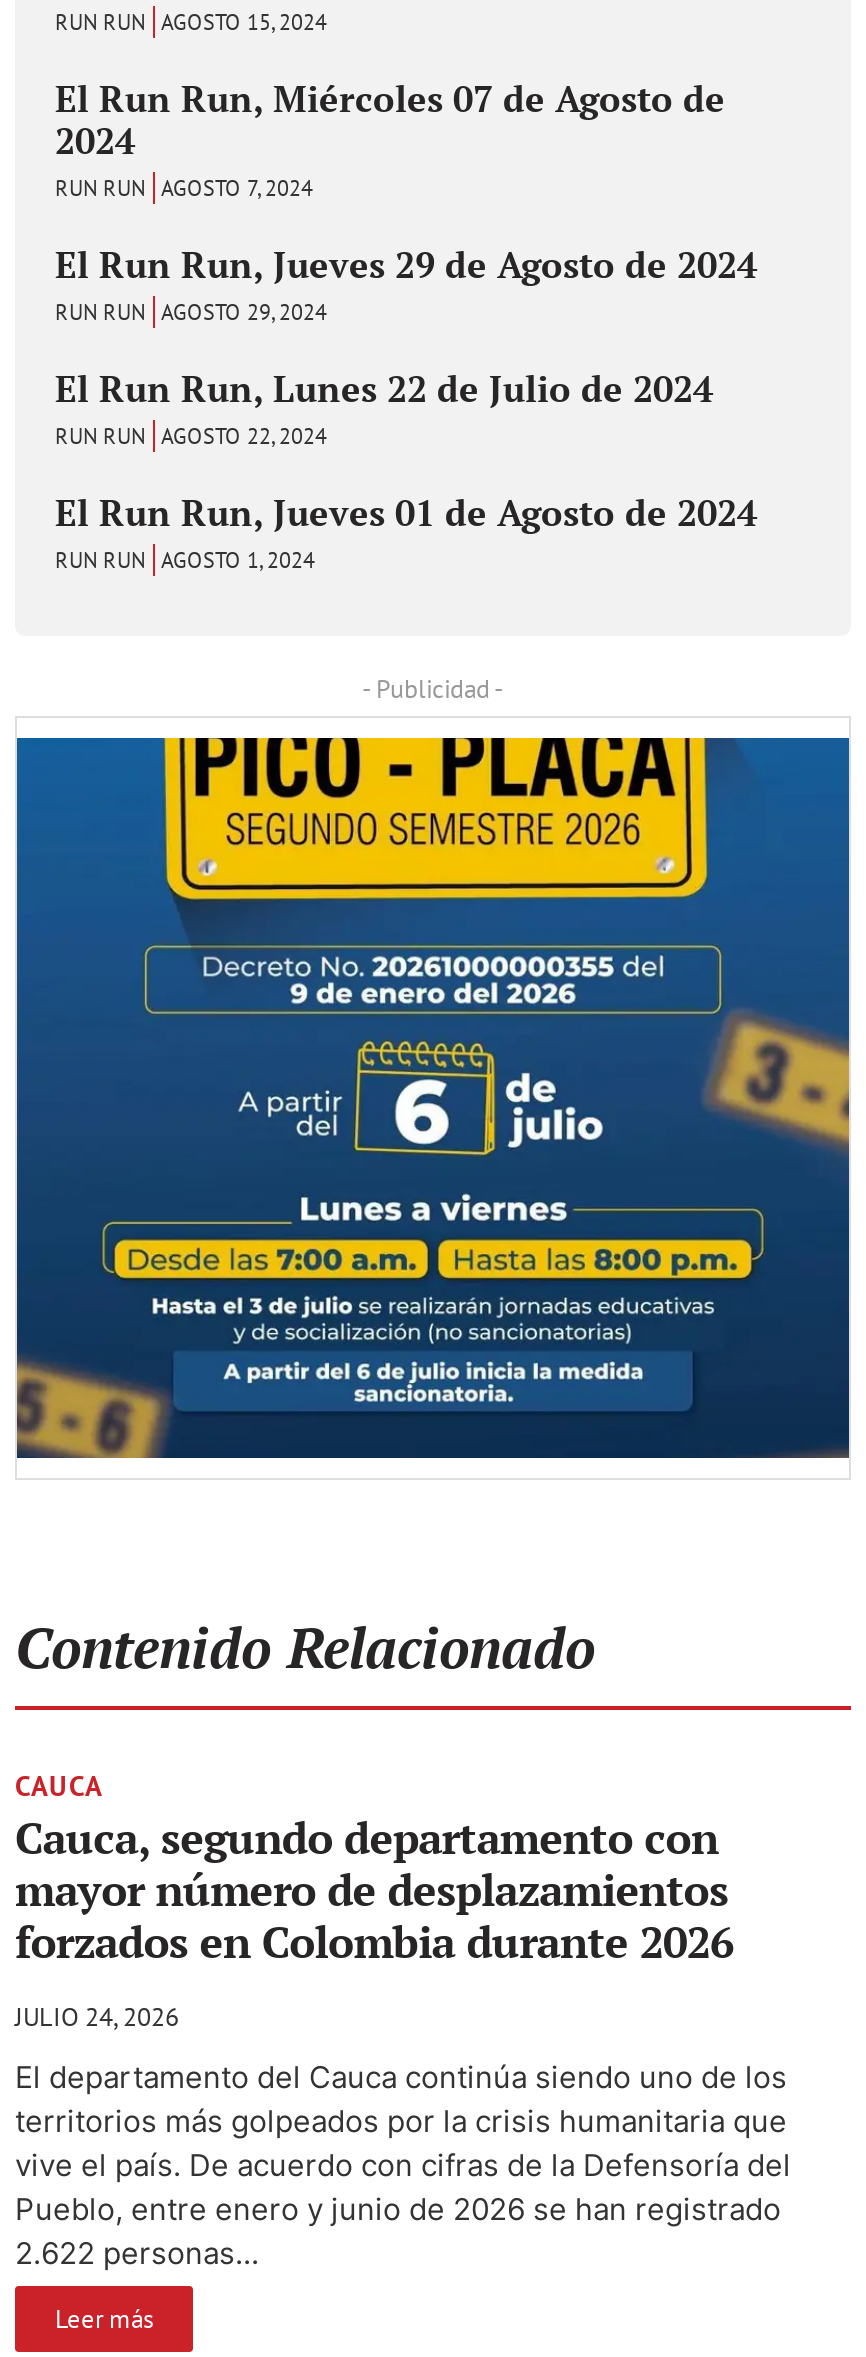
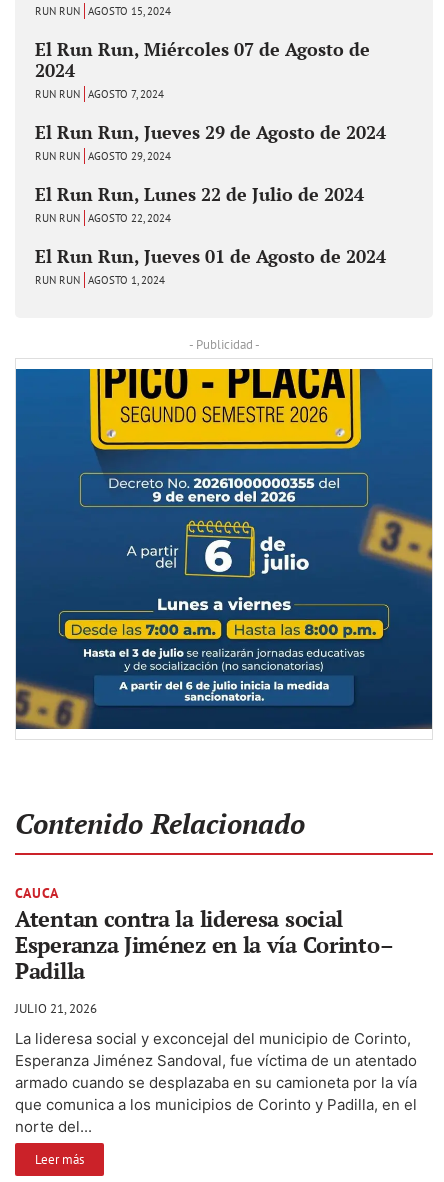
[15,1807,733,1969] Cauca, segundo departamento con | mayor número de desplazamientos | forzados en Colombia durante 2026 -> [15,903,393,984] Atentan contra la lideresa social | Esperanza Jiménez en la vía Corinto– | Padilla
[15,1999,179,2033] JULIO 24, 2026 -> [15,999,97,1016] JULIO 21, 2026
[15,2057,791,2271] El departamento del Cauca continúa siendo uno de los | territorios más golpeados por la crisis humanitaria que | vive el país. De acuerdo con cifras de la Defensoría del | Pueblo, entre enero y junio de 2026 se han registrado | 2.622 personas... -> [15,1028,417,1135] La lideresa social y exconcejal del municipio de Corinto, | Esperanza Jiménez Sandoval, fue víctima de un atentado | armado cuando se desplazaba en su camioneta por la vía | que comunica a los municipios de Corinto y Padilla, en el | norte del...

